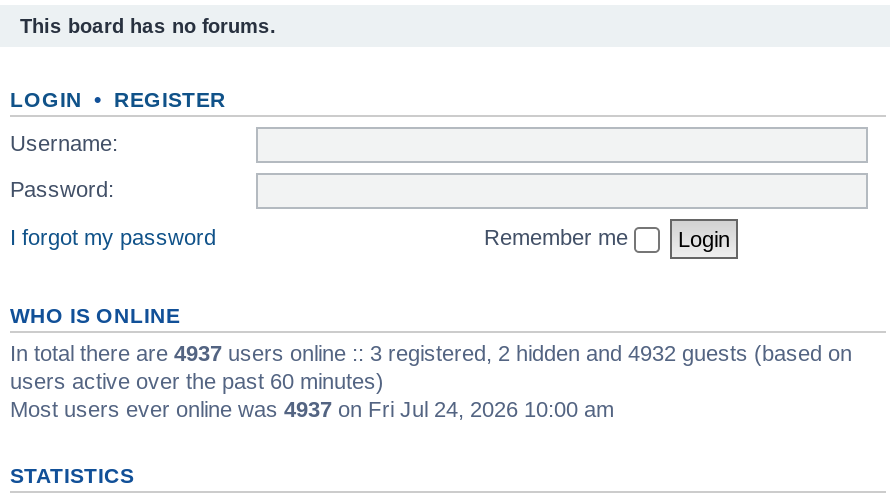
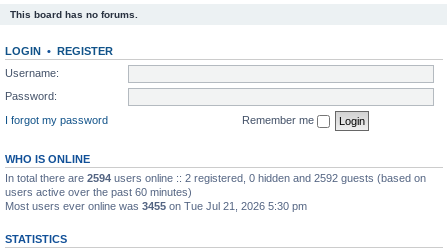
[10,340,852,364] In total there are 4937 users online :: 3 registered, 2 hidden and 4932 guests (based on -> [5,171,426,183] In total there are 2594 users online :: 2 registered, 0 hidden and 2592 guests (based on
[10,396,614,420] Most users ever online was 4937 on Fri Jul 24, 2026 10:00 am -> [5,199,307,211] Most users ever online was 3455 on Tue Jul 21, 2026 5:30 pm

